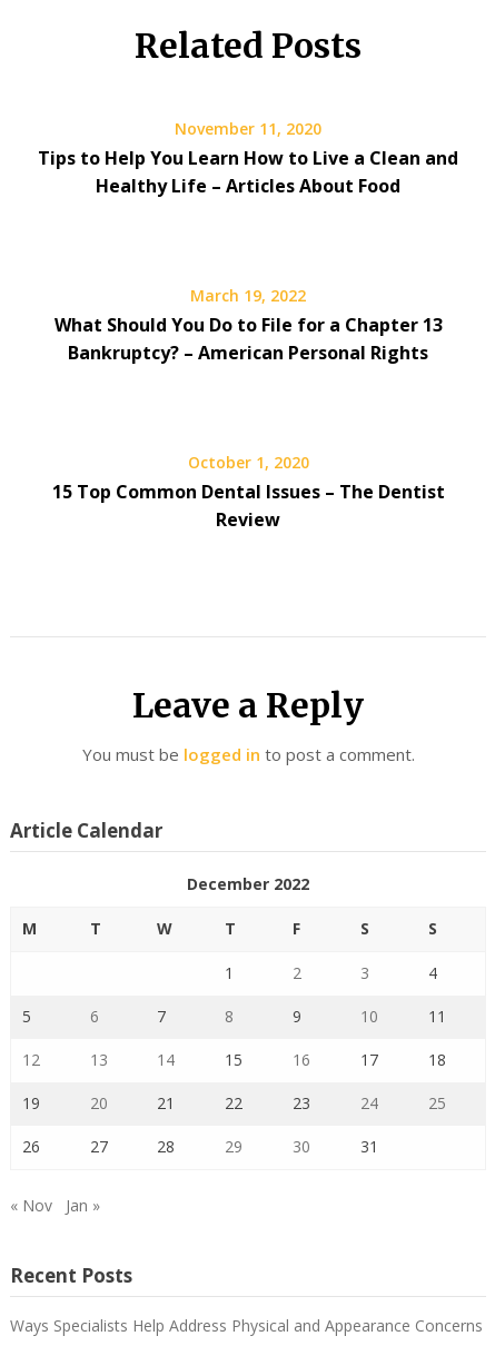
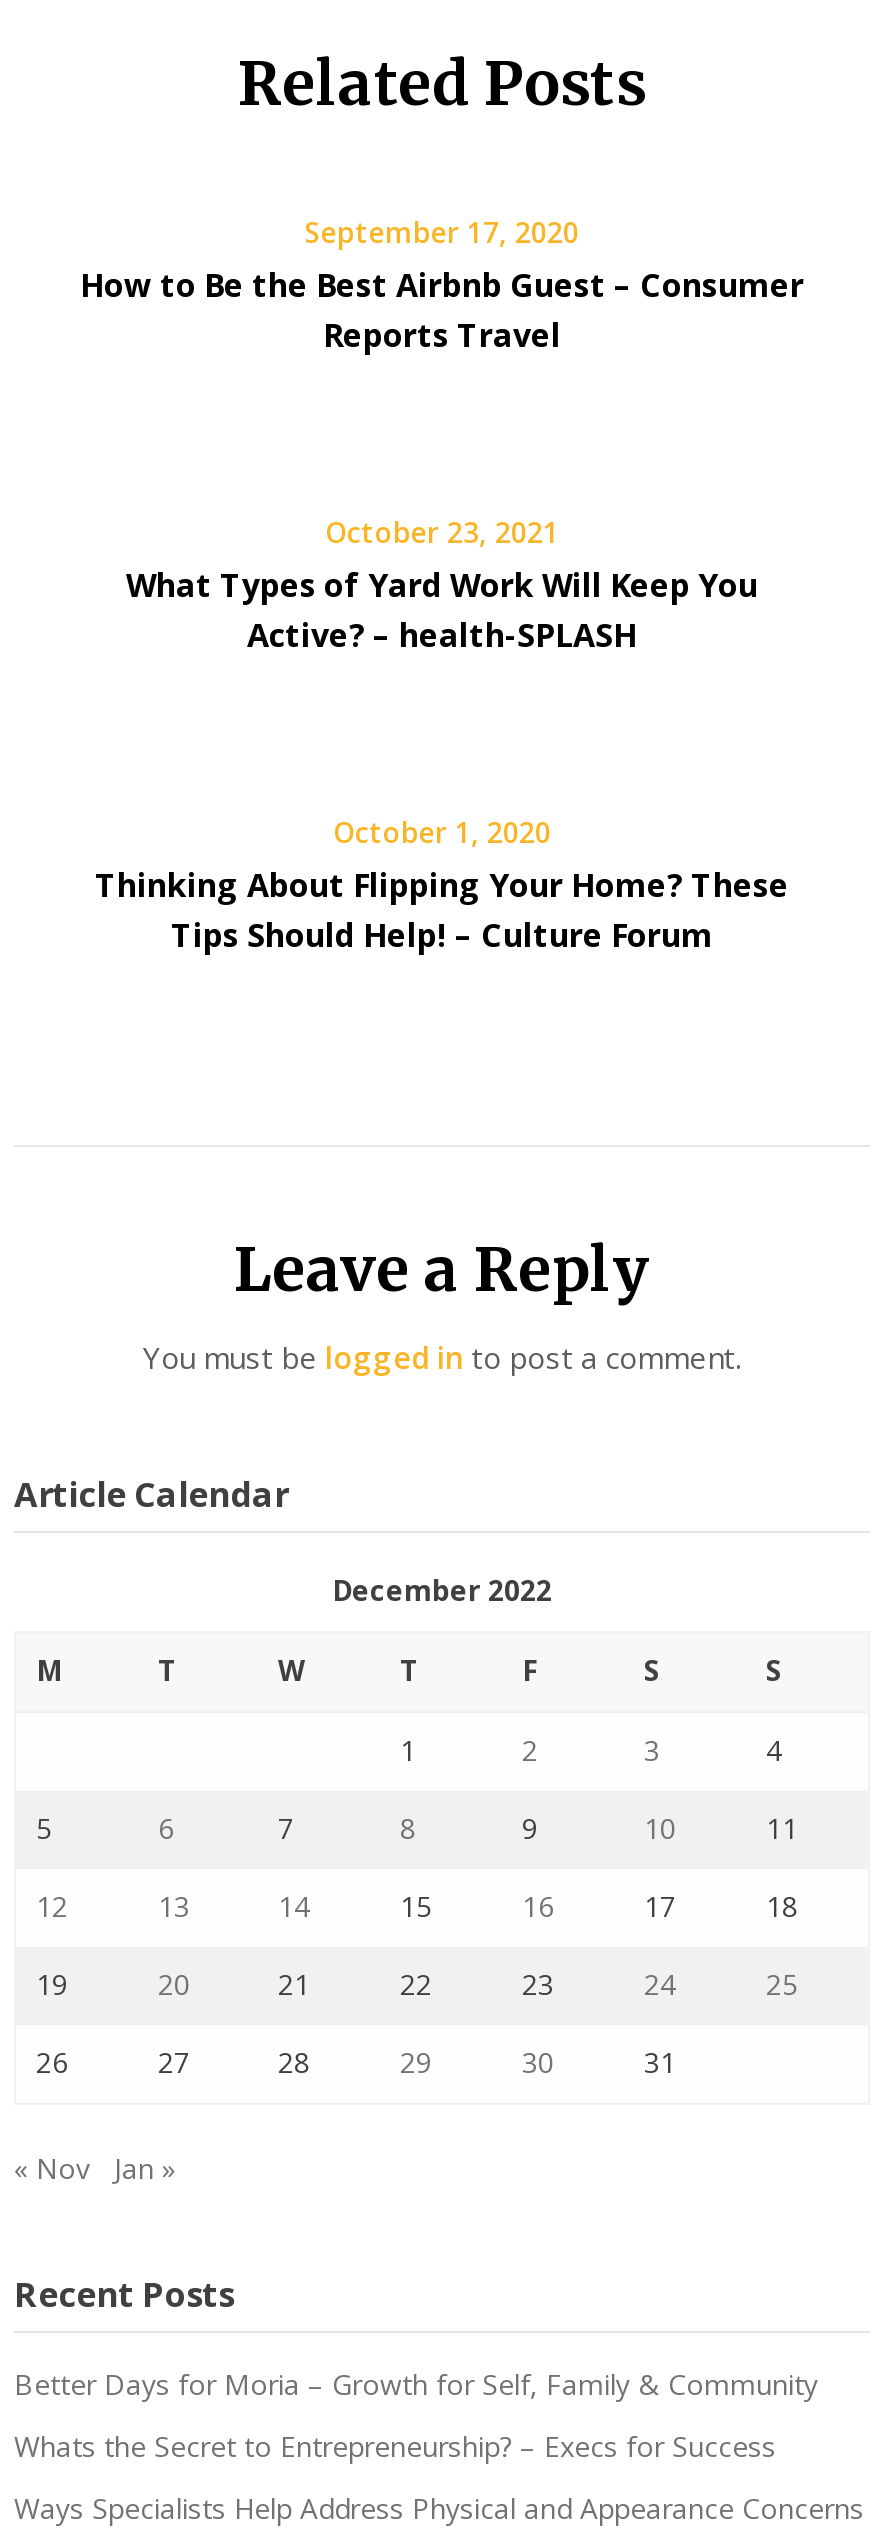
[38,117,458,197] November 11, 2020 | Tips to Help You Learn How to Live a Clean and | Healthy Life – Articles About Food -> [80,212,804,356] September 17, 2020 | How to Be the Best Airbnb Guest – Consumer | Reports Travel
[54,284,442,364] March 19, 2022 | What Should You Do to File for a Chapter 13 | Bankruptcy? – American Personal Rights -> [126,512,758,656] October 23, 2021 | What Types of Yard Work Will Keep You | Active? – health-SPLASH
[52,479,444,531] 15 Top Common Dental Issues – The Dentist | Review -> [95,862,789,956] Thinking About Flipping Your Home? These | Tips Should Help! – Culture Forum
none -> [14,2365,818,2465] Better Days for Moria – Growth for Self, Family & Community | Whats the Secret to Entrepreneurship? – Execs for Success

